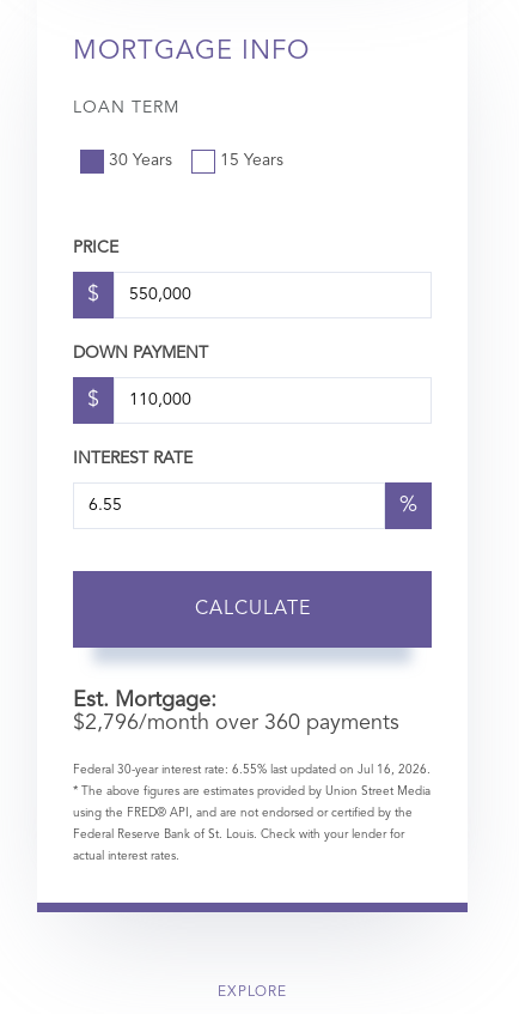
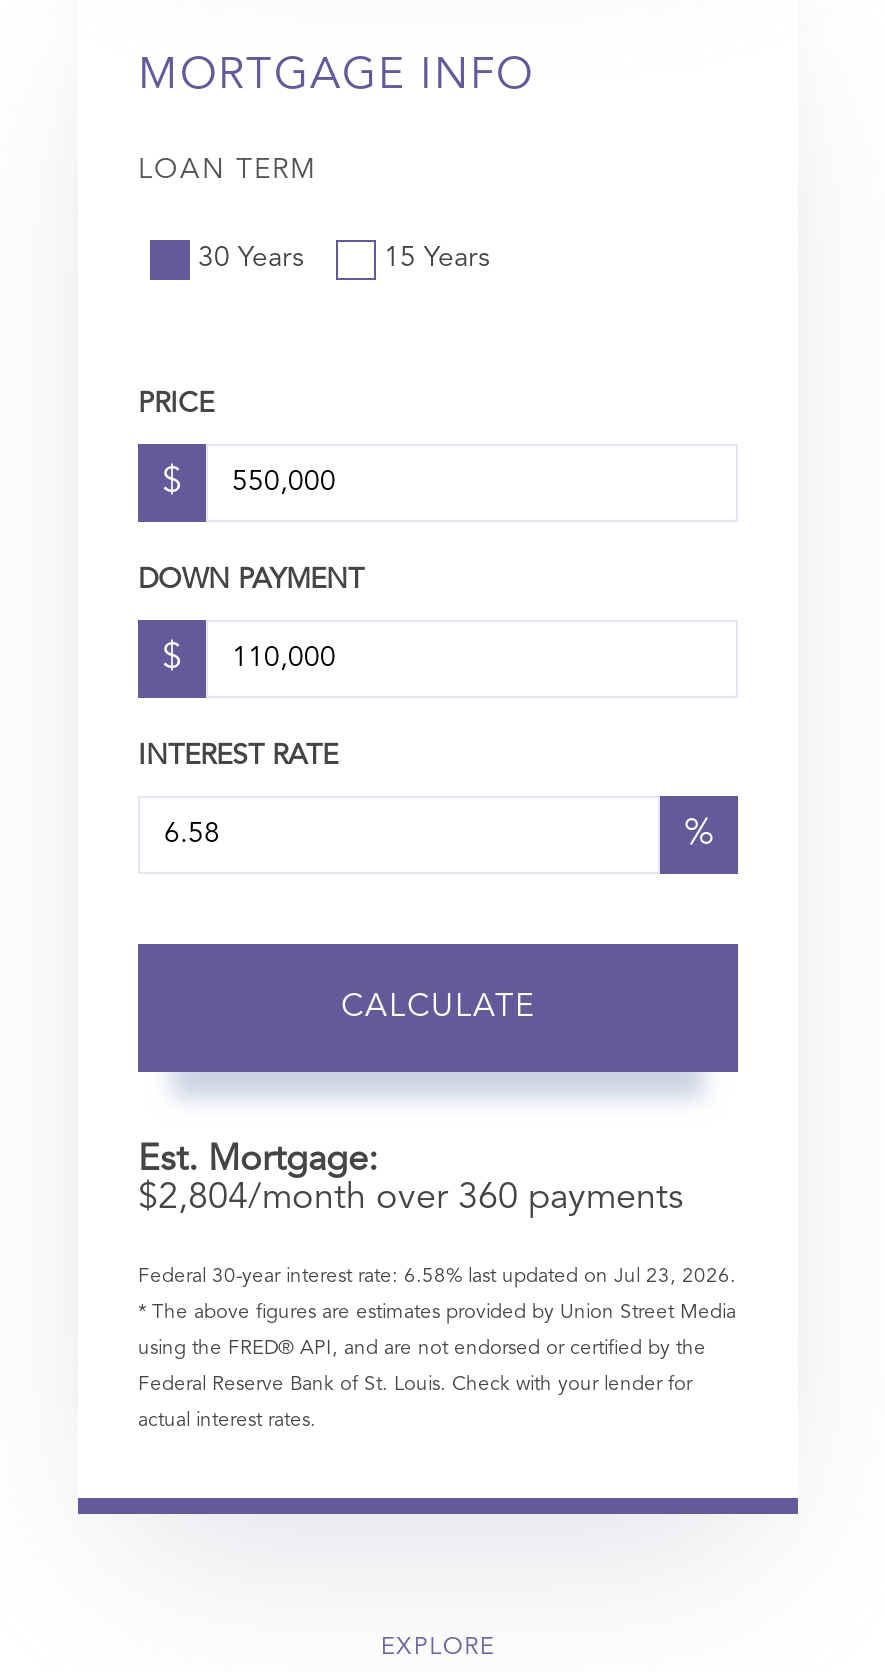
[73,712,399,734] $2,796/month over 360 payments -> [138,1180,684,1216] $2,804/month over 360 payments
[73,764,431,776] Federal 30-year interest rate: 6.55% last updated on Jul 16, 2026. -> [138,1266,736,1286] Federal 30-year interest rate: 6.58% last updated on Jul 23, 2026.

